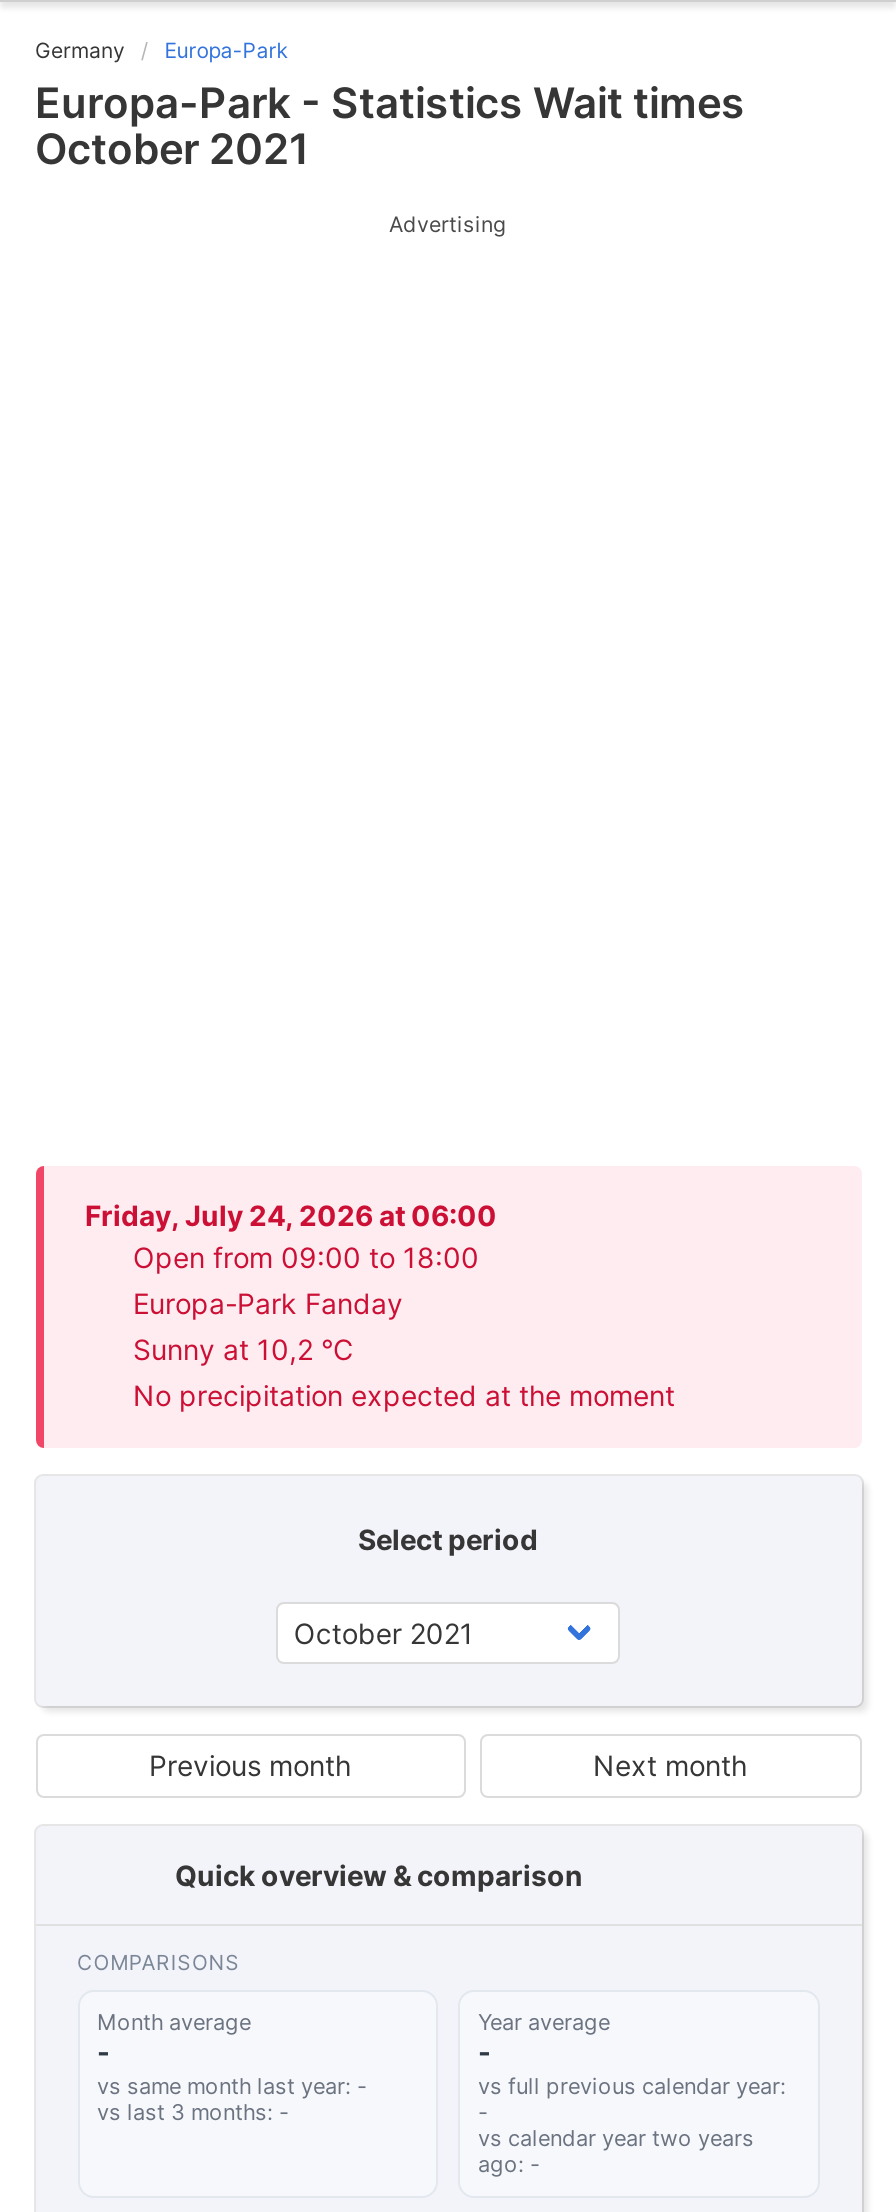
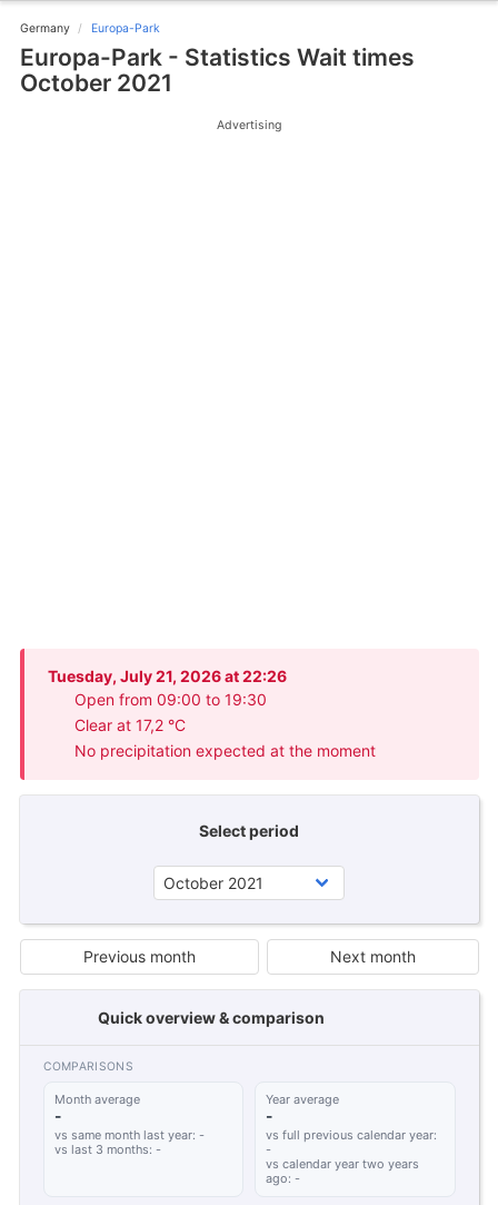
[85,1197,497,1365] Friday, July 24, 2026 at 06:00 | Open from 09:00 to 18:00 | Europa-Park Fanday | Sunny at 10,2 °C -> [47,666,286,734] Tuesday, July 21, 2026 at 22:26 | Open from 09:00 to 19:30 | Clear at 17,2 °C

